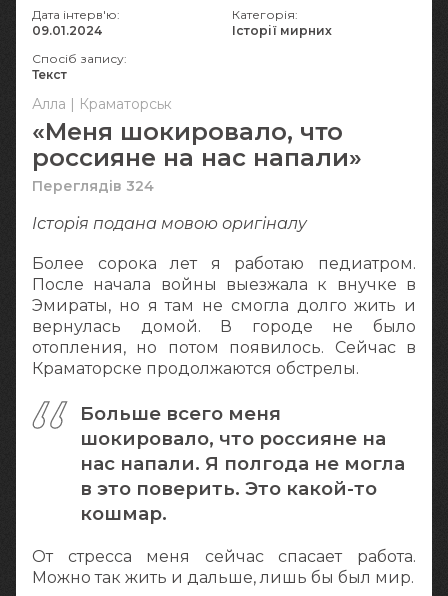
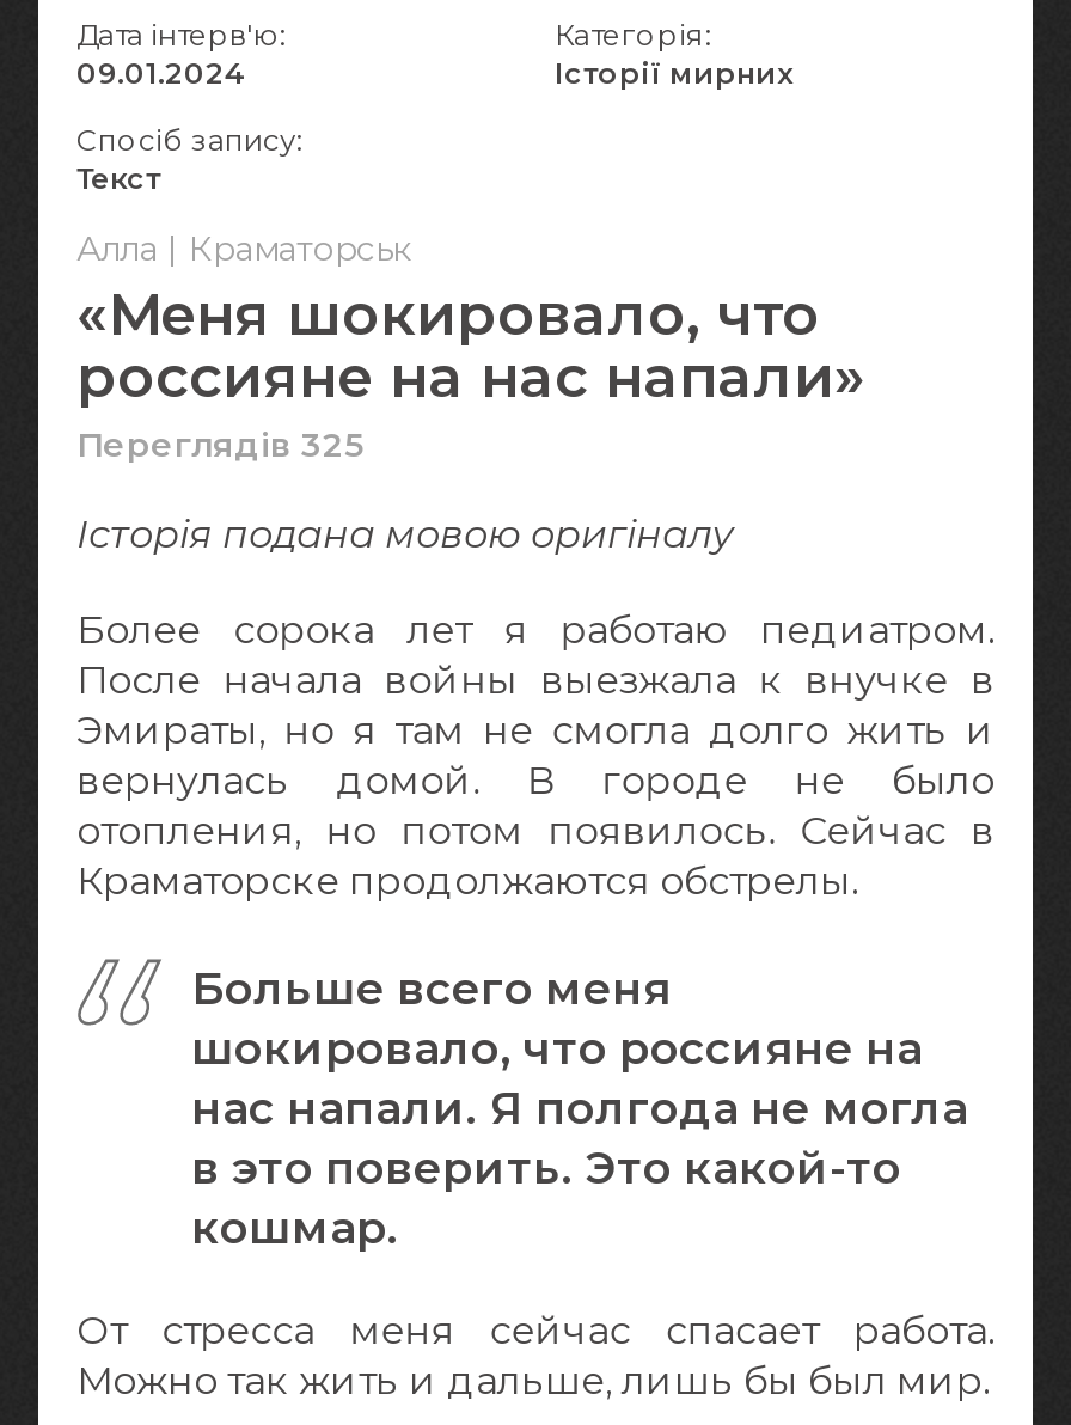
[32,177,154,195] Переглядів 324 -> [76,423,363,466] Переглядів 325

